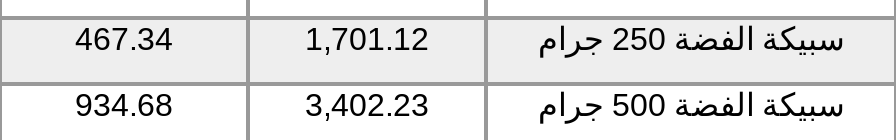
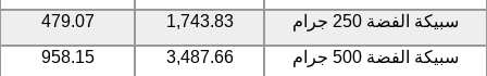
[75,22,173,56] 467.34 -> [41,12,94,30] 479.07
[305,22,429,56] 1,701.12 -> [166,12,233,30] 1,743.83
[75,88,173,122] 934.68 -> [41,48,94,66] 958.15
[305,88,429,122] 3,402.23 -> [166,48,233,66] 3,487.66

